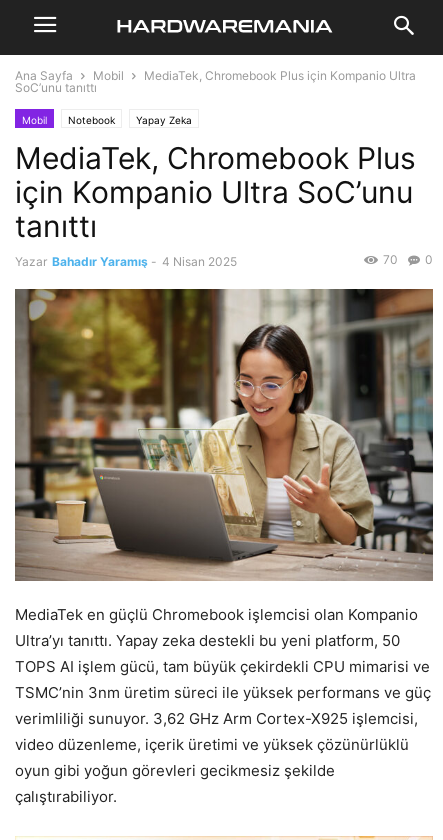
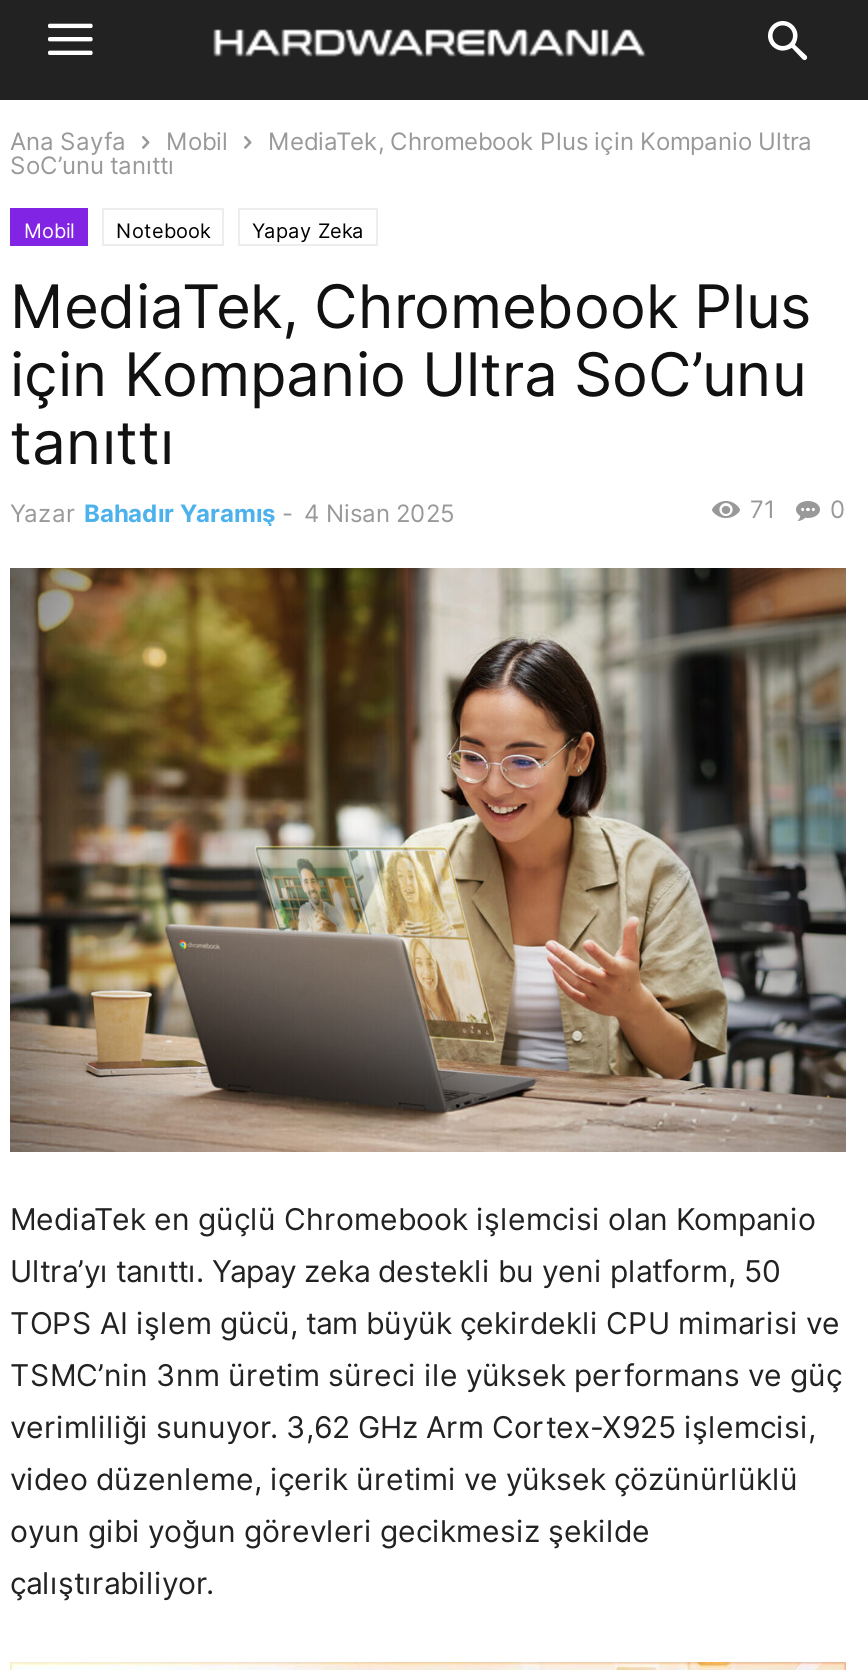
[383,252,433,267] 70 0 -> [750,494,846,524] 71 0

